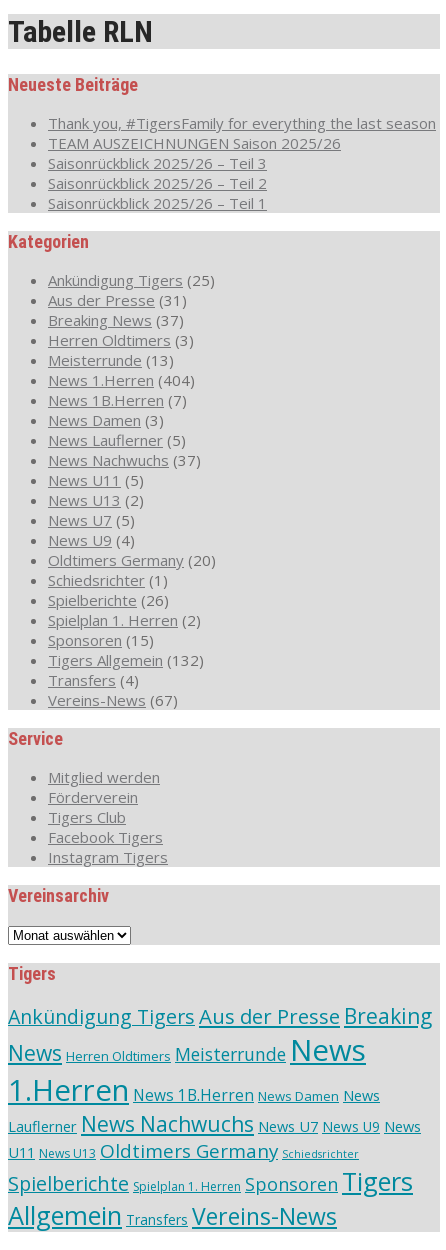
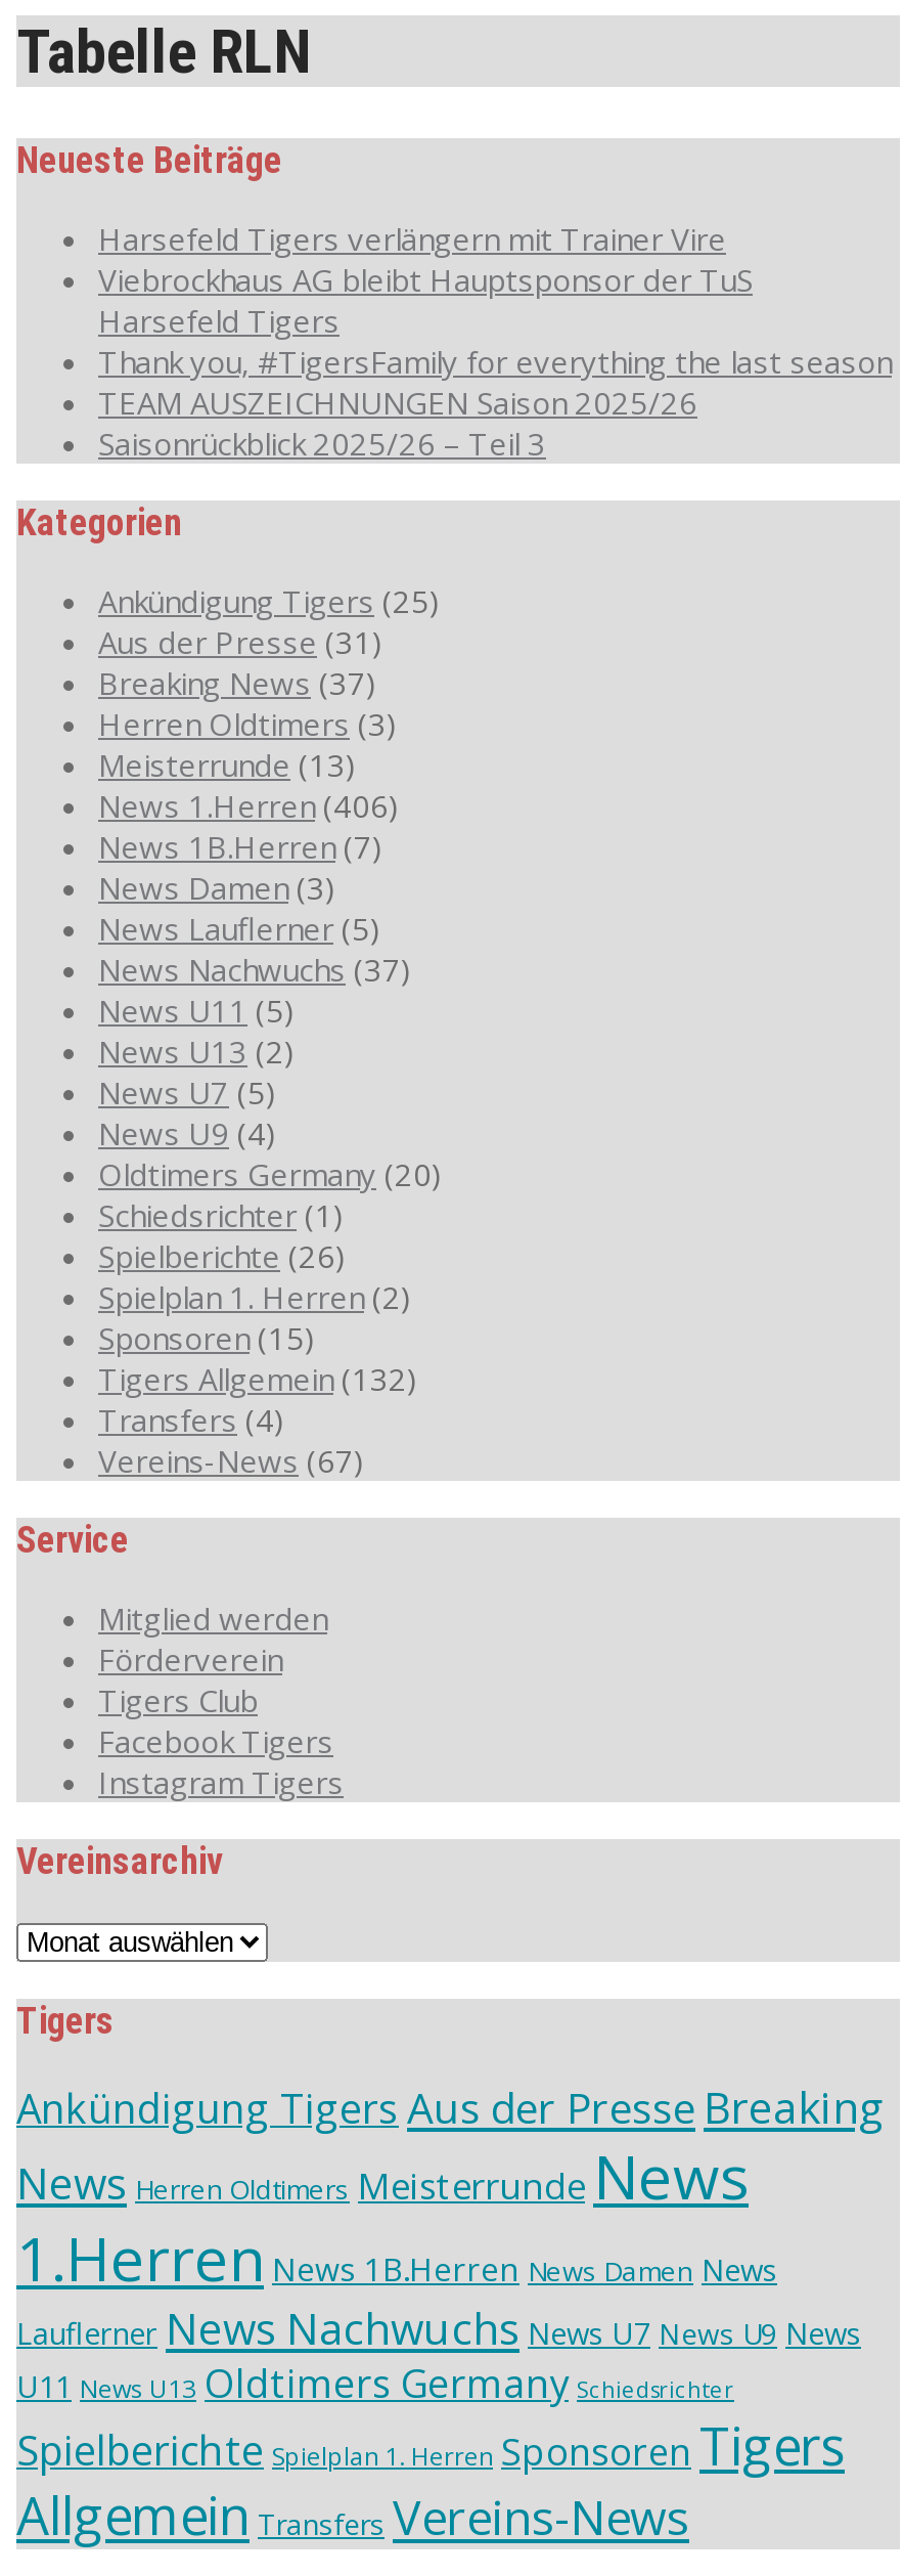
none -> [98,217,753,340] Harsefeld Tigers verlängern mit Trainer Vire | Viebrockhaus AG bleibt Hauptsponsor der TuS | Harsefeld Tigers
moved [48,113,436,173] -> [98,340,892,463]: Thank you, #TigersFamily for everything the last season | TEAM AUSZEICHNUNGEN Saison 2025/26 | Saisonrückblick 2025/26 – Teil 3
[48,173,267,213] Saisonrückblick 2025/26 – Teil 2 | Saisonrückblick 2025/26 – Teil 1 -> none
[48,370,195,390] News 1.Herren (404) -> [98,784,399,825] News 1.Herren (406)

